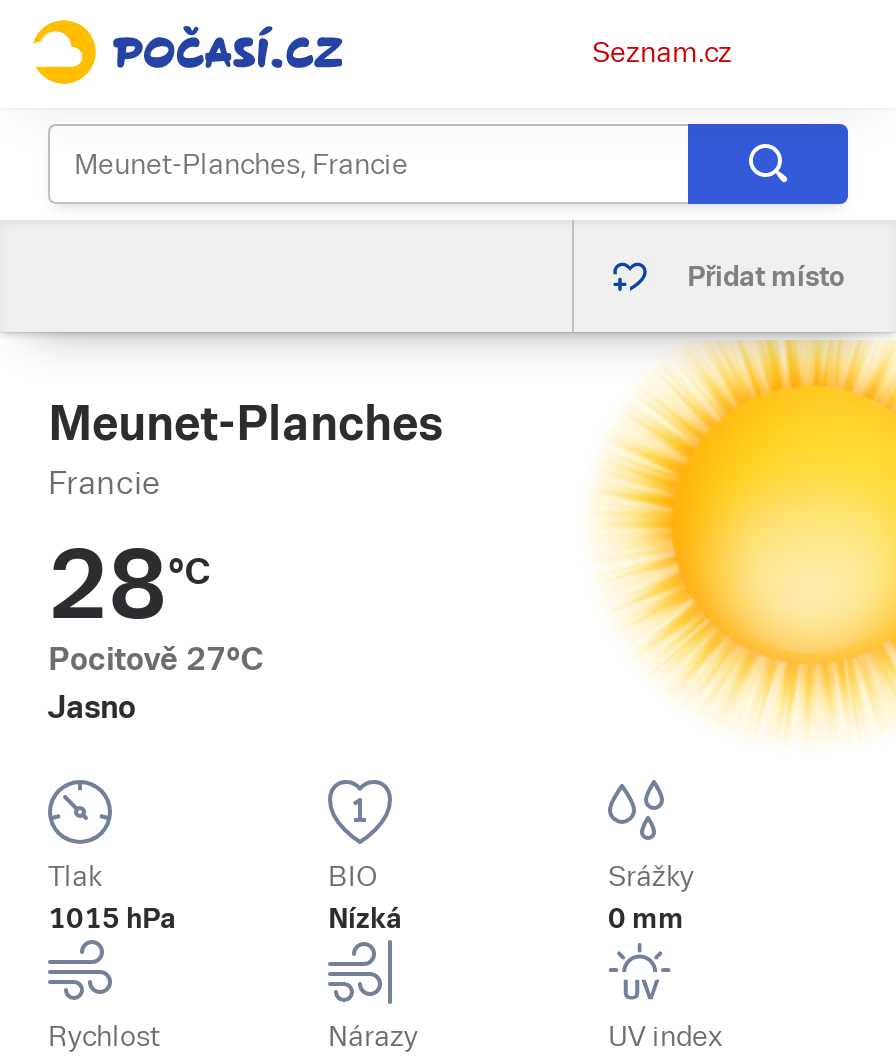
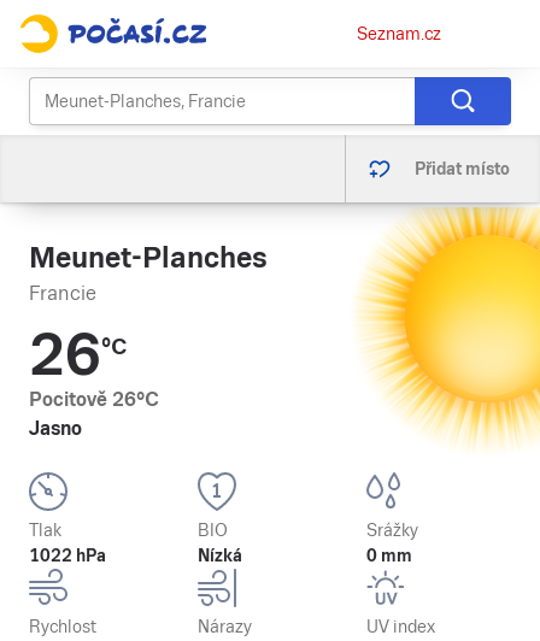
[48,530,210,640] 28°C -> [29,322,127,388] 26°C
[48,640,264,678] Pocitově 27°C -> [29,388,159,411] Pocitově 26°C
[48,902,176,934] 1015 hPa -> [29,546,106,565] 1022 hPa

